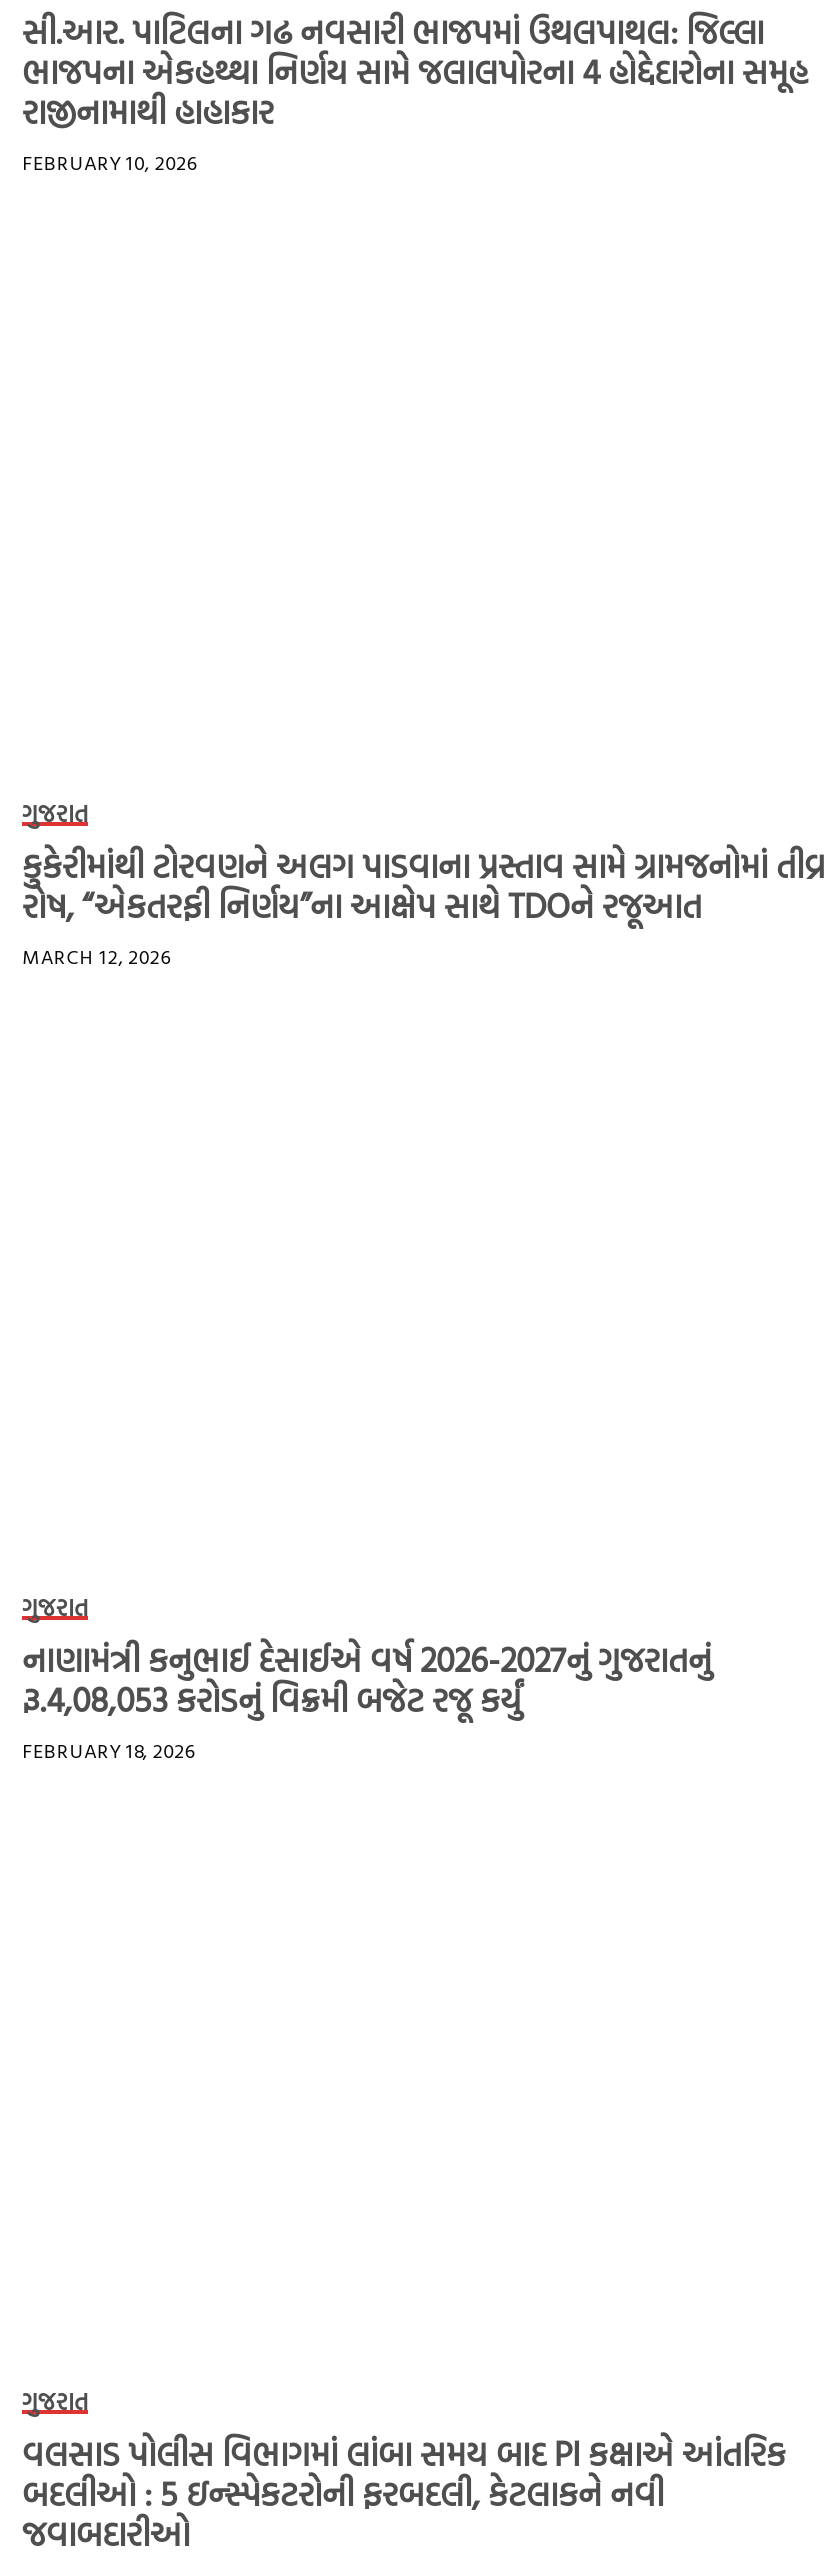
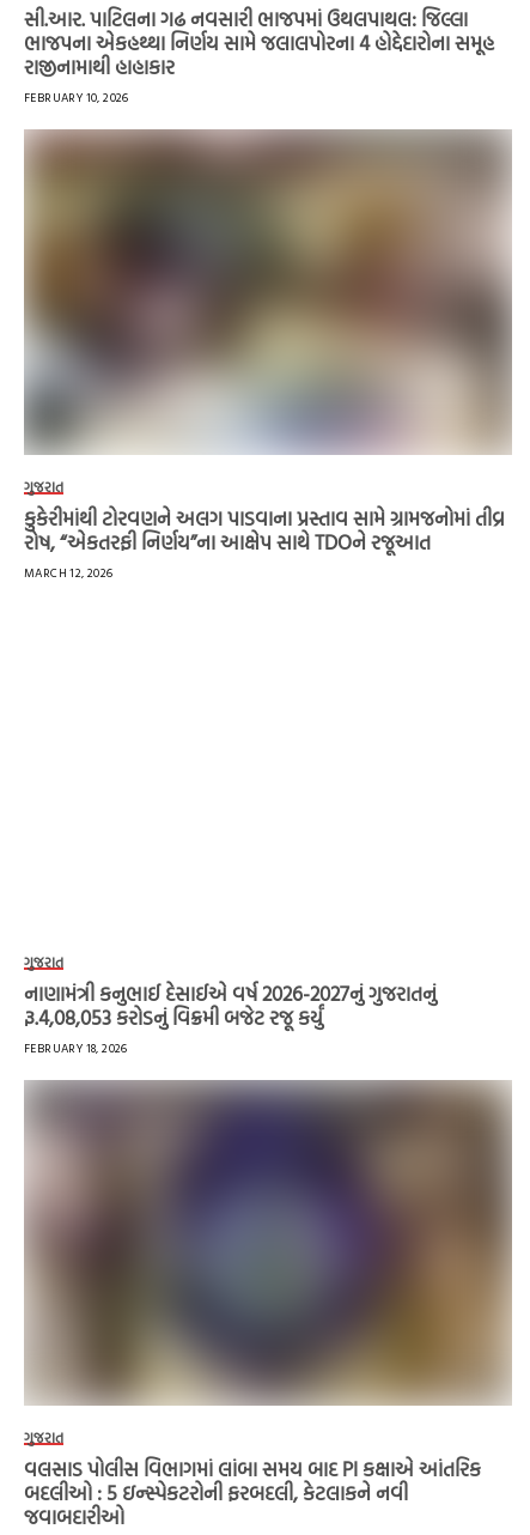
none -> [23,128,513,456] [image]
none -> [23,1079,513,1407] [image]

